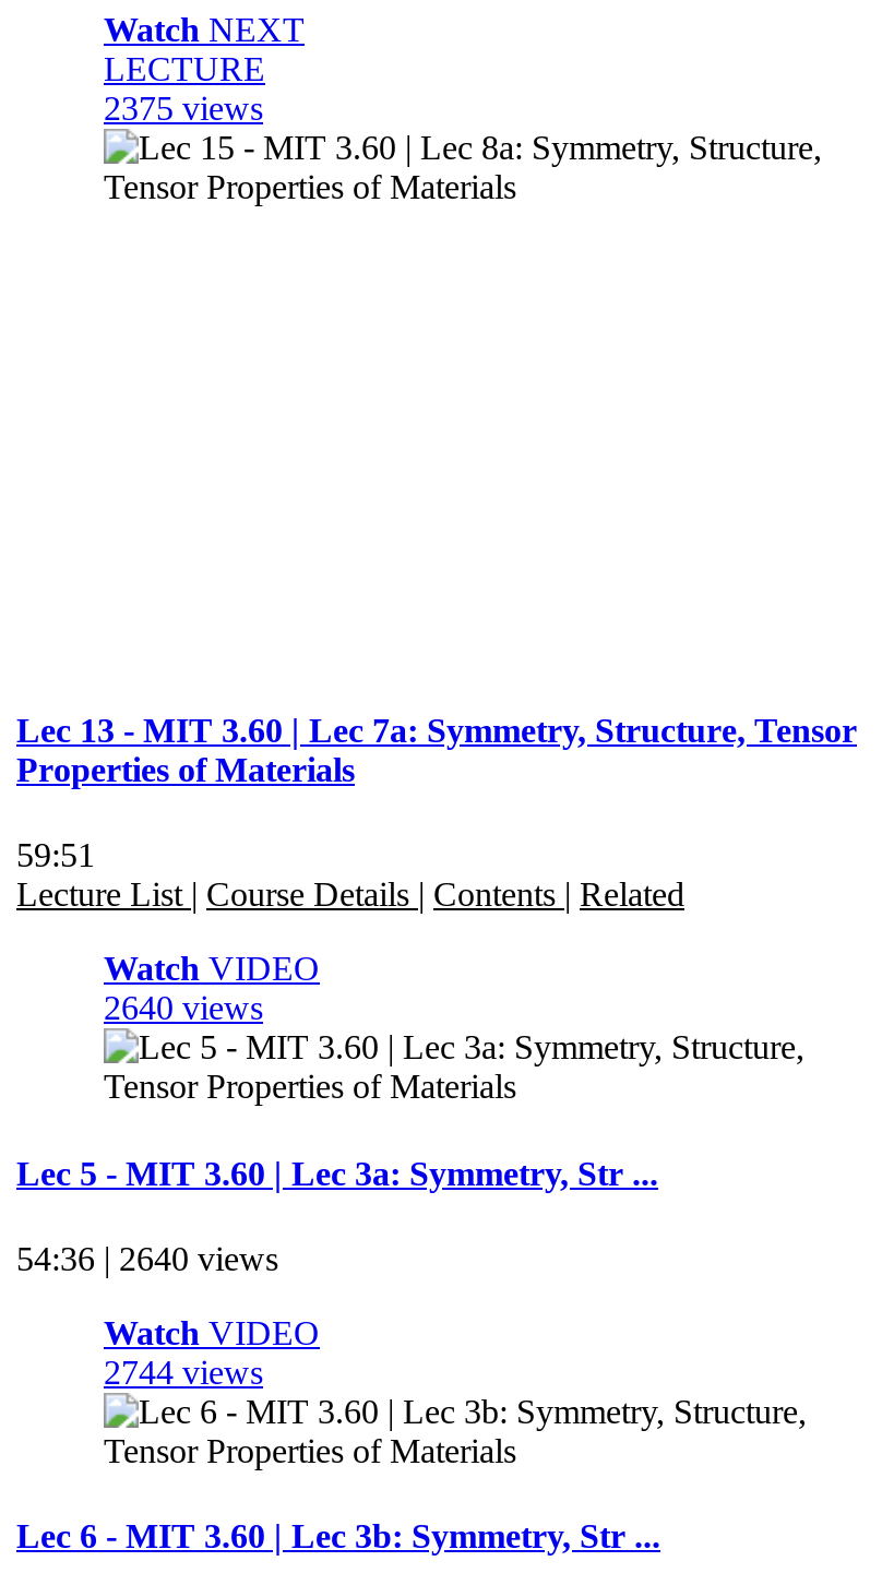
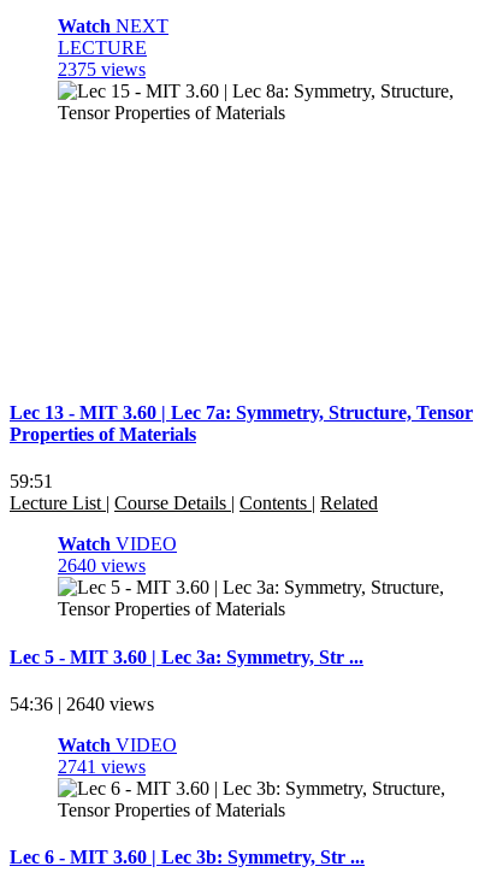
[104,1353,263,1390] 2744 views -> [58,756,146,777] 2741 views

